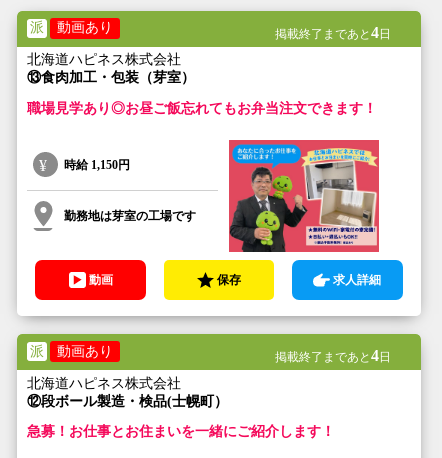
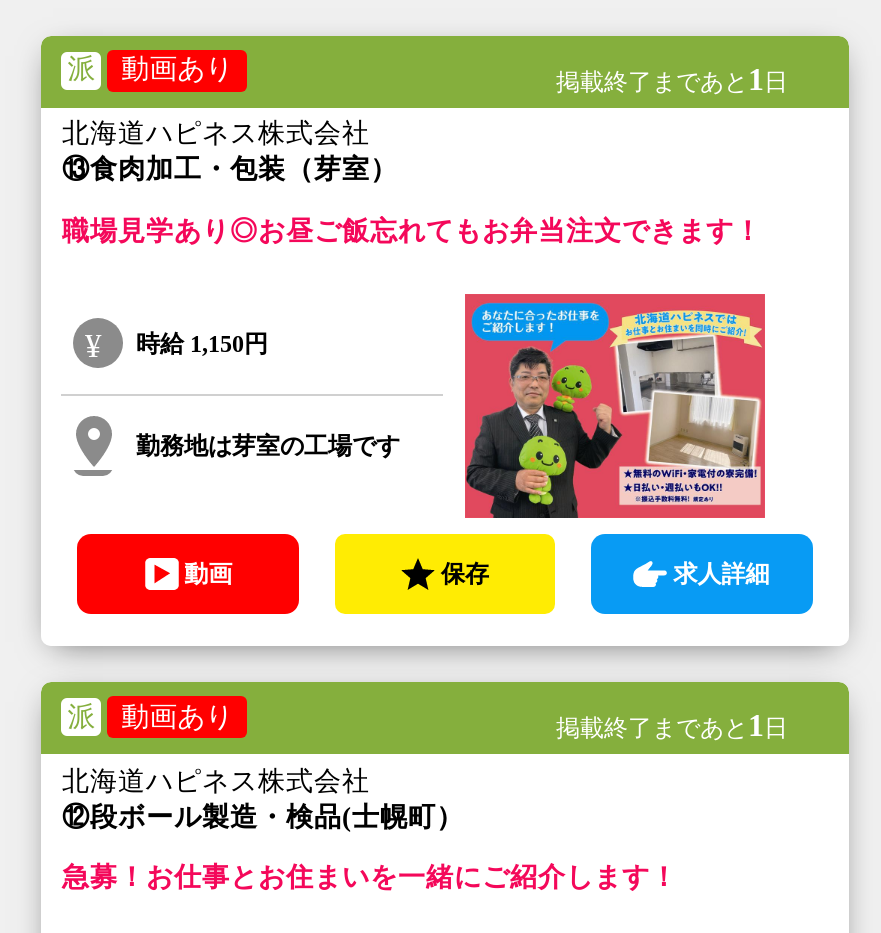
[274,24,390,41] 掲載終了まであと4日 -> [556,62,788,96] 掲載終了まであと1日
[274,347,390,364] 掲載終了まであと4日 -> [556,708,788,742] 掲載終了まであと1日

